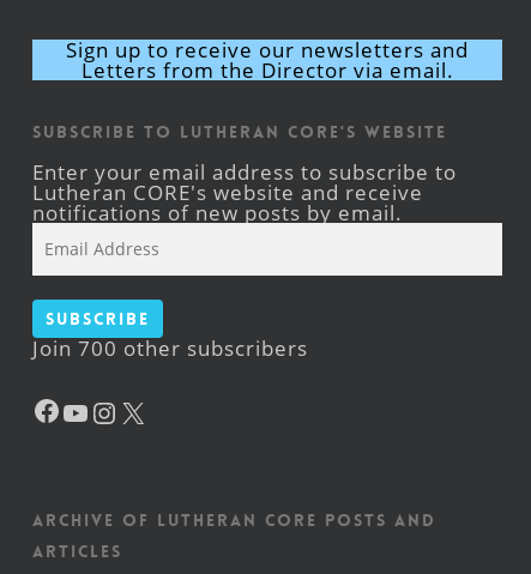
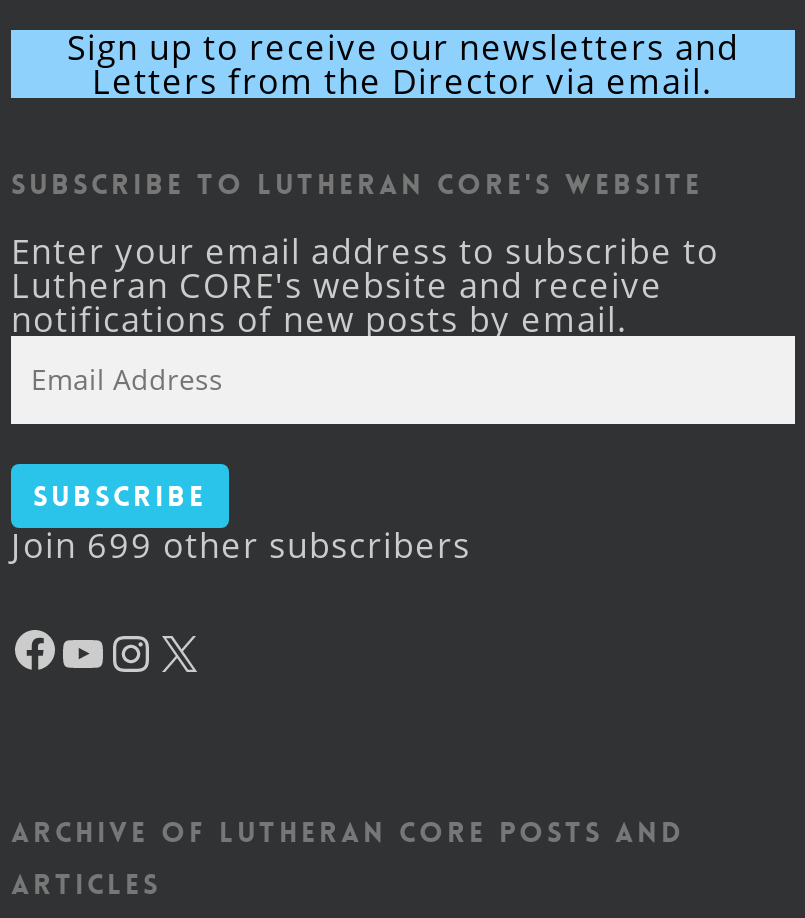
[32,335,308,362] Join 700 other subscribers -> [11,523,471,569] Join 699 other subscribers

